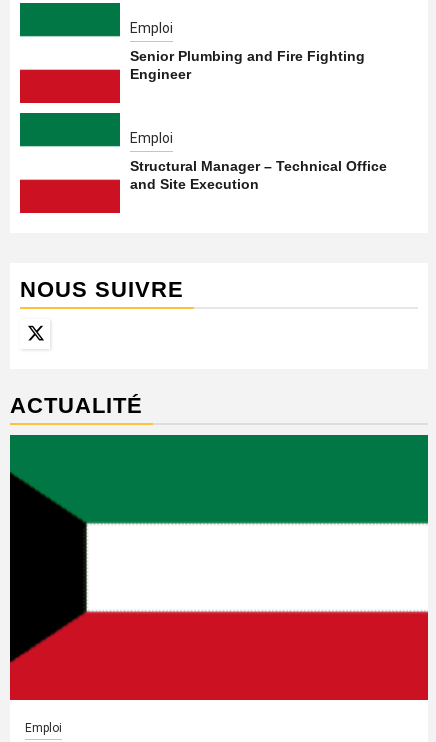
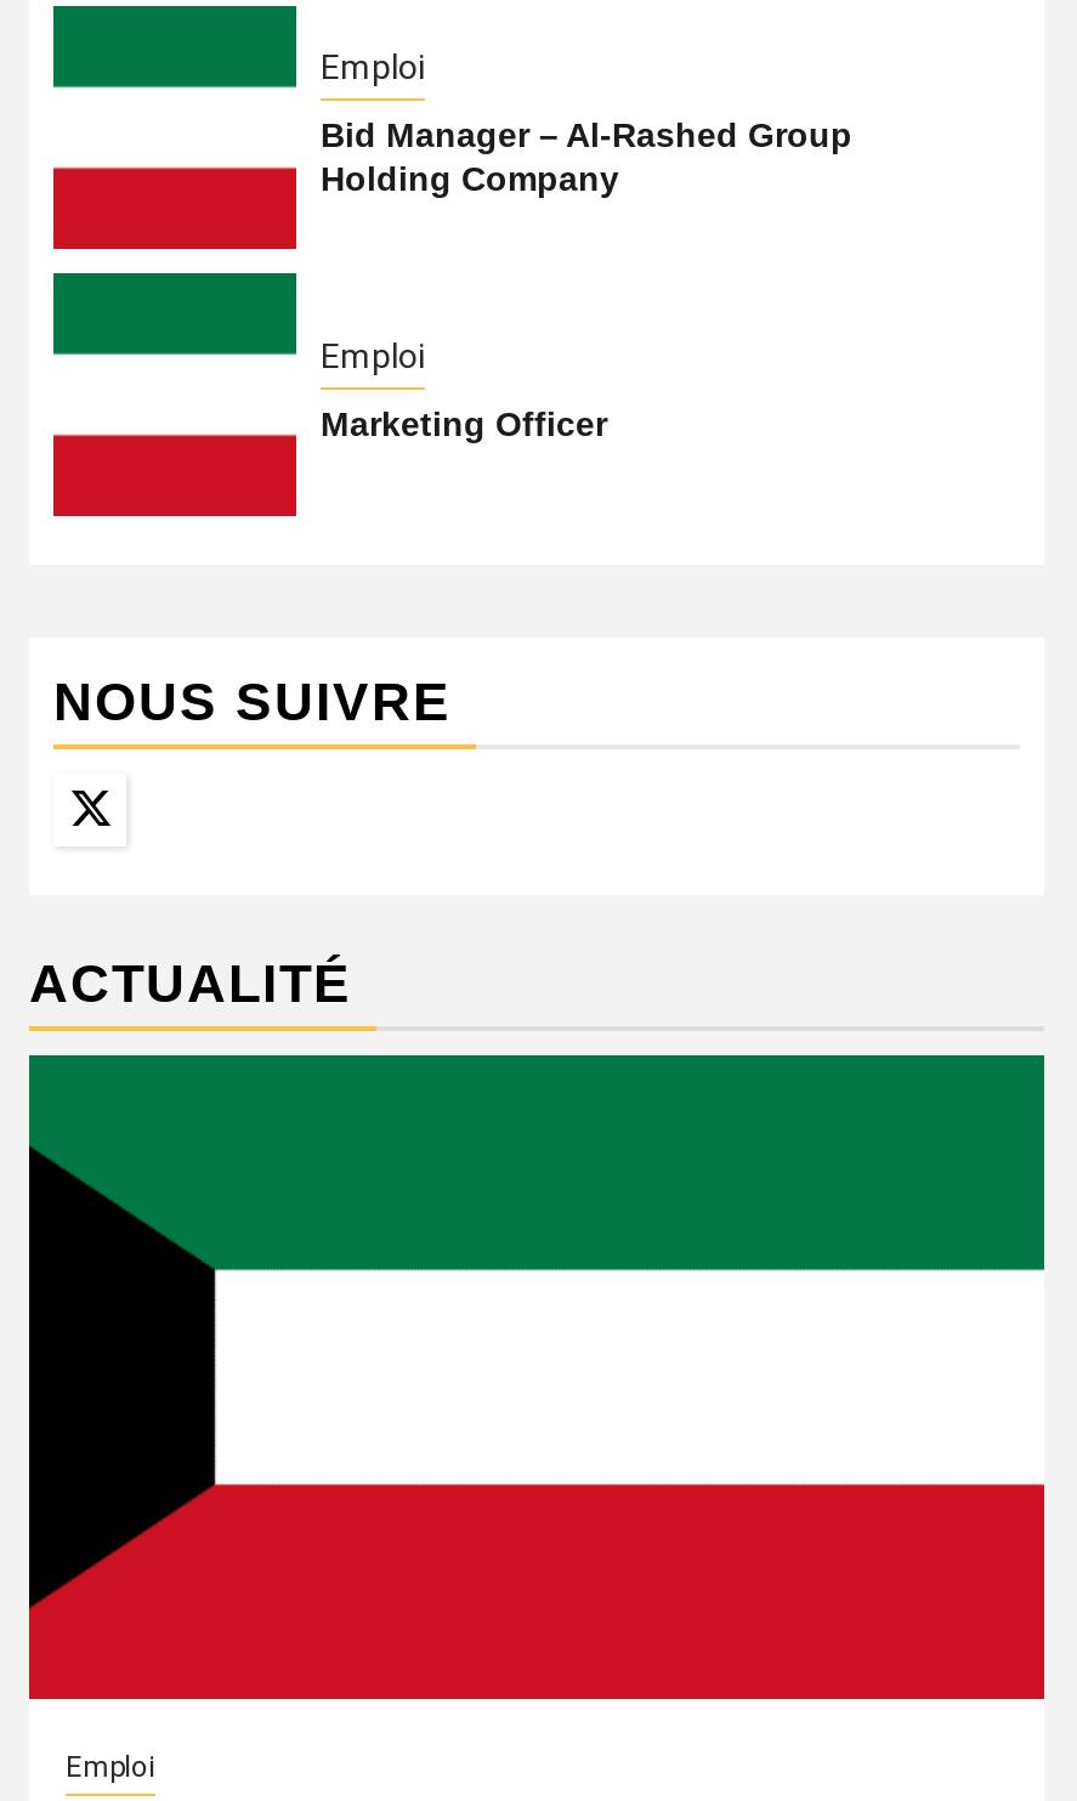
[130,48,365,82] Senior Plumbing and Fire Fighting | Engineer -> [321,115,852,198] Bid Manager – Al-Rashed Group | Holding Company
[130,158,387,192] Structural Manager – Technical Office | and Site Execution -> [321,404,607,443] Marketing Officer

